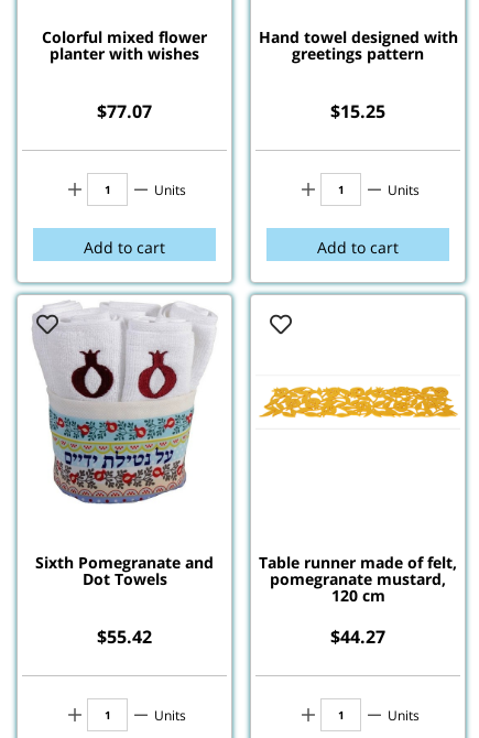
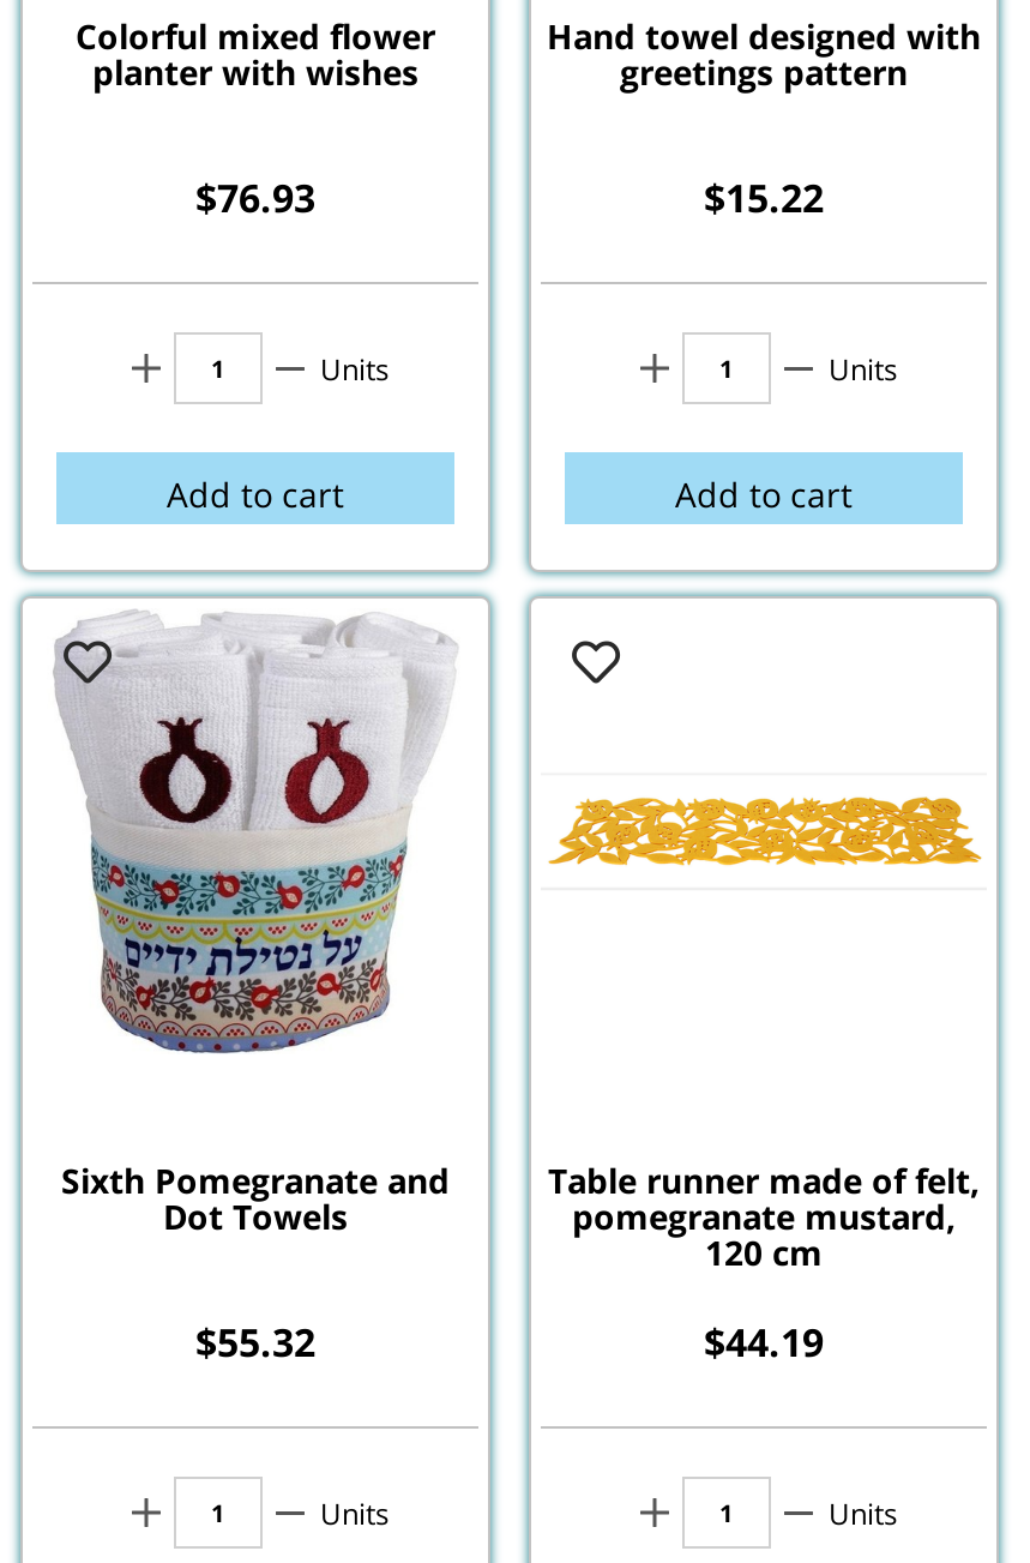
[97,100,152,124] $77.07 -> [195,172,315,225] $76.93
[330,100,385,124] $15.25 -> [704,172,824,225] $15.22
[97,625,152,649] $55.42 -> [195,1317,315,1370] $55.32
[330,625,385,649] $44.27 -> [704,1317,824,1370] $44.19

